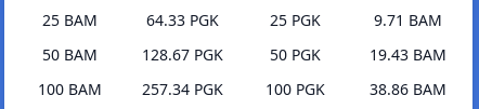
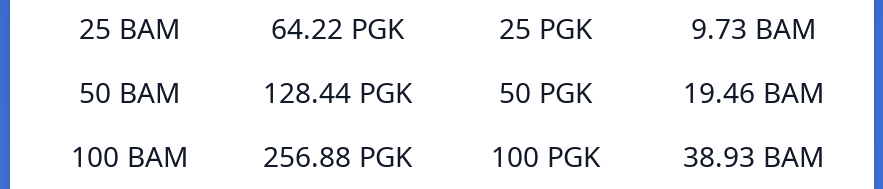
[146,10,218,30] 64.33 PGK -> [271,9,405,47] 64.22 PGK
[373,10,442,30] 9.71 BAM -> [691,9,817,47] 9.73 BAM
[141,44,223,65] 128.67 PGK -> [263,73,413,111] 128.44 PGK
[369,44,446,65] 19.43 BAM -> [683,73,825,111] 19.46 BAM
[37,79,223,100] 100 BAM 257.34 PGK -> [71,137,413,175] 100 BAM 256.88 PGK
[369,79,446,100] 38.86 BAM -> [683,137,825,175] 38.93 BAM

